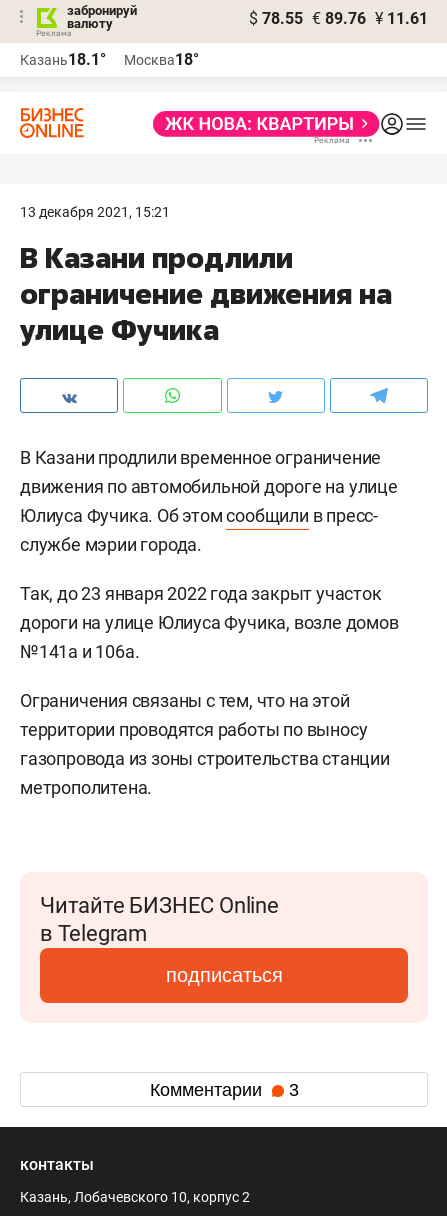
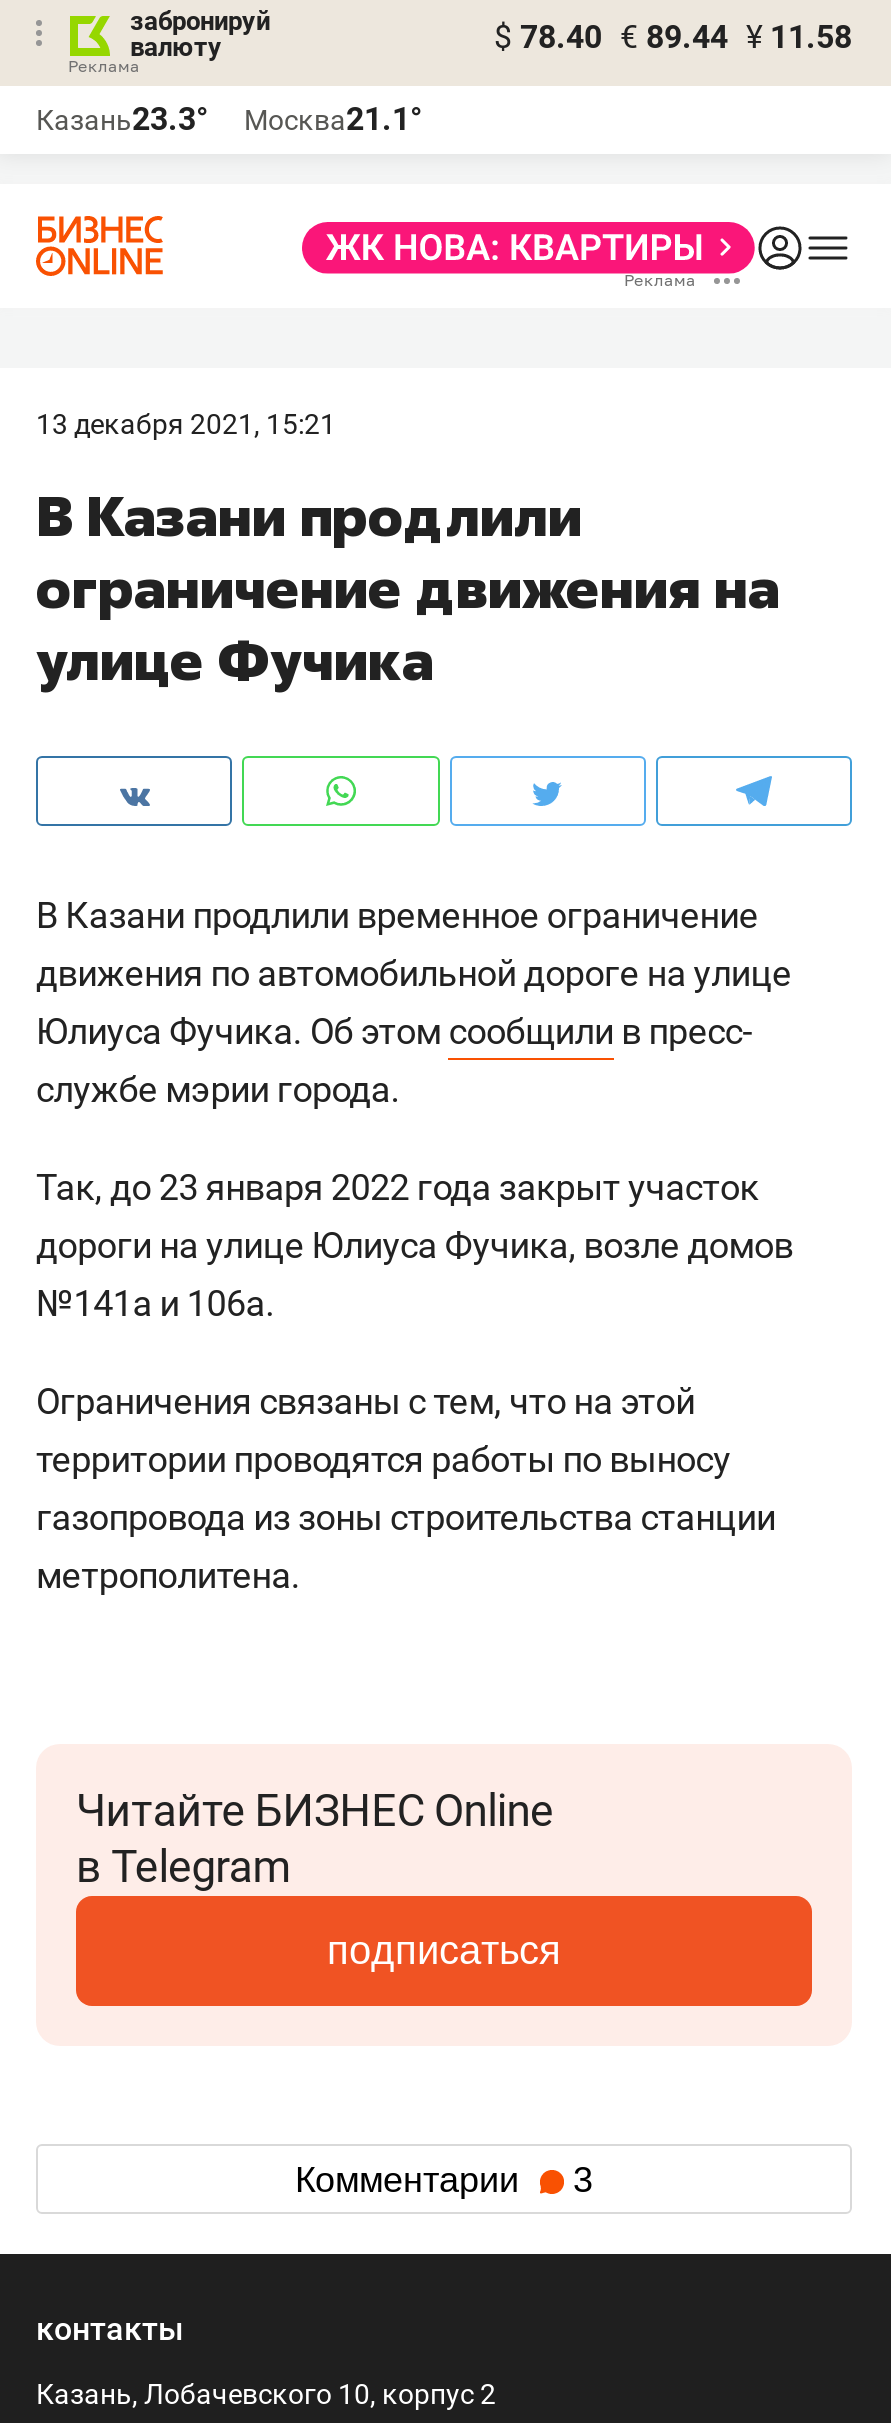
[249,9,428,28] $ 78.55 € 89.76 ¥ 11.61 -> [494,18,852,56] $ 78.40 € 89.44 ¥ 11.58
[20,50,106,69] Казань18.1° -> [36,100,208,138] Казань23.3°
[124,50,199,69] Москва18° -> [244,100,422,138] Москва21.1°

